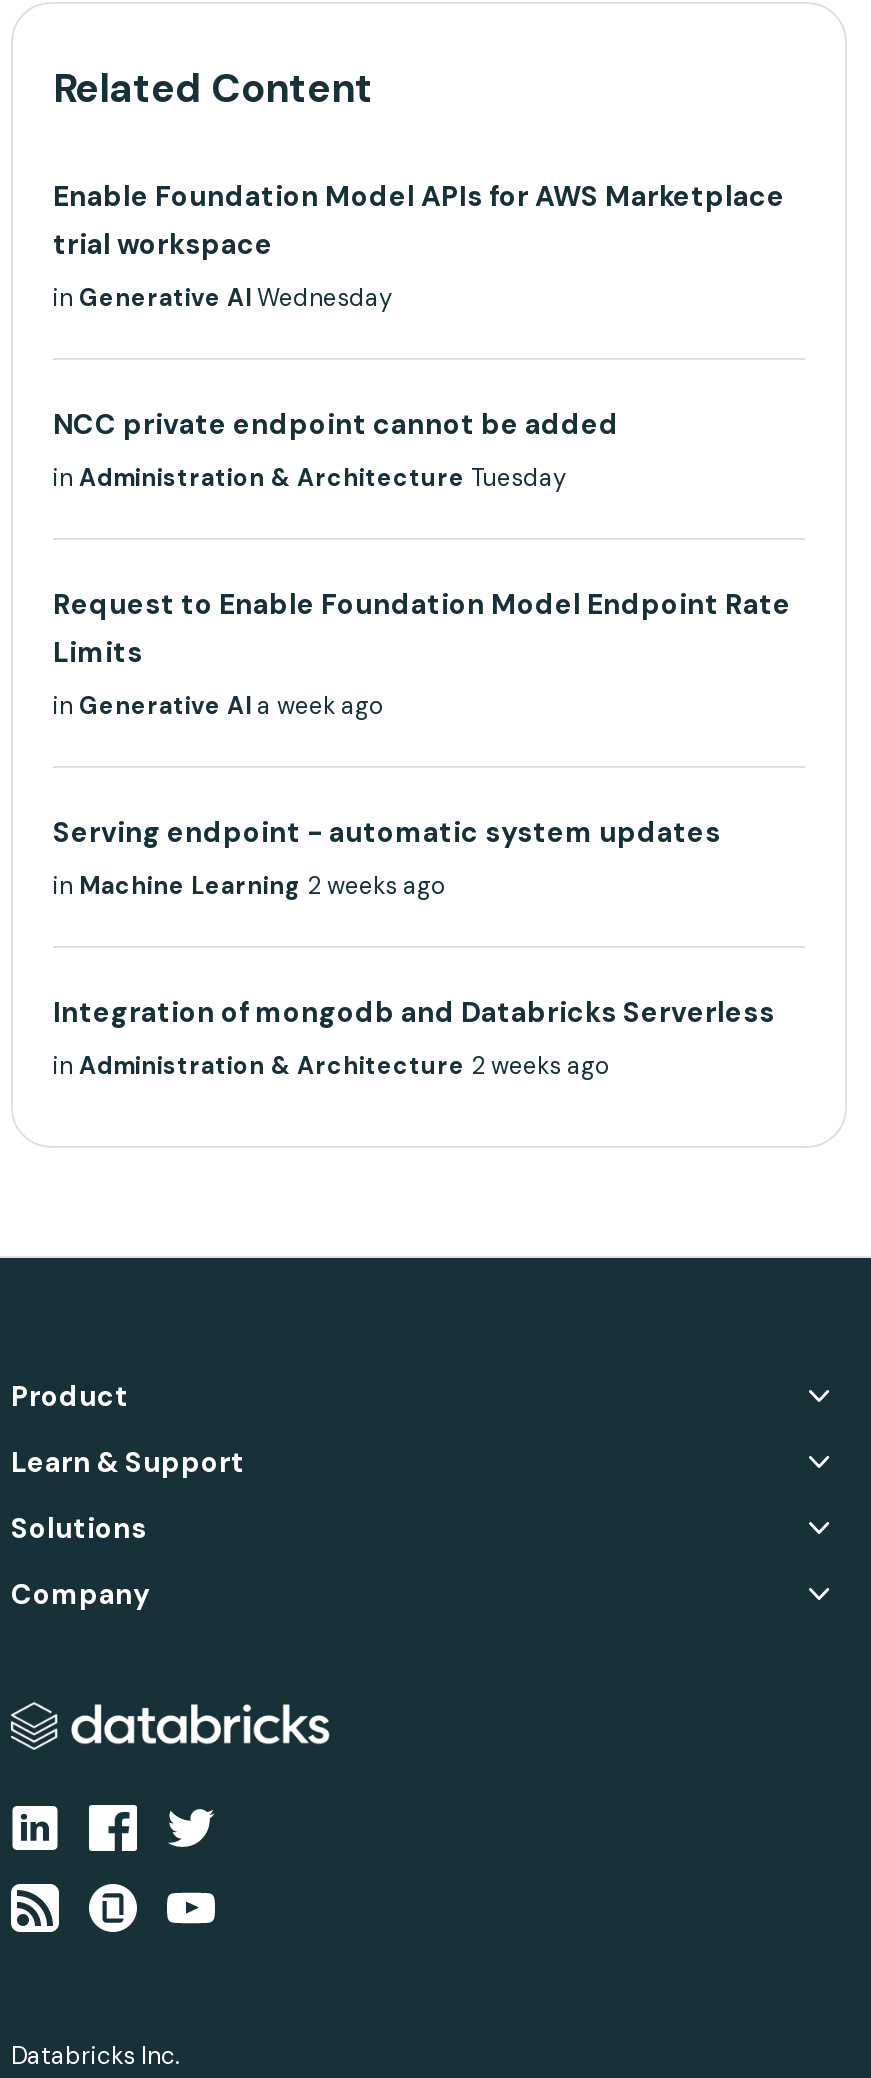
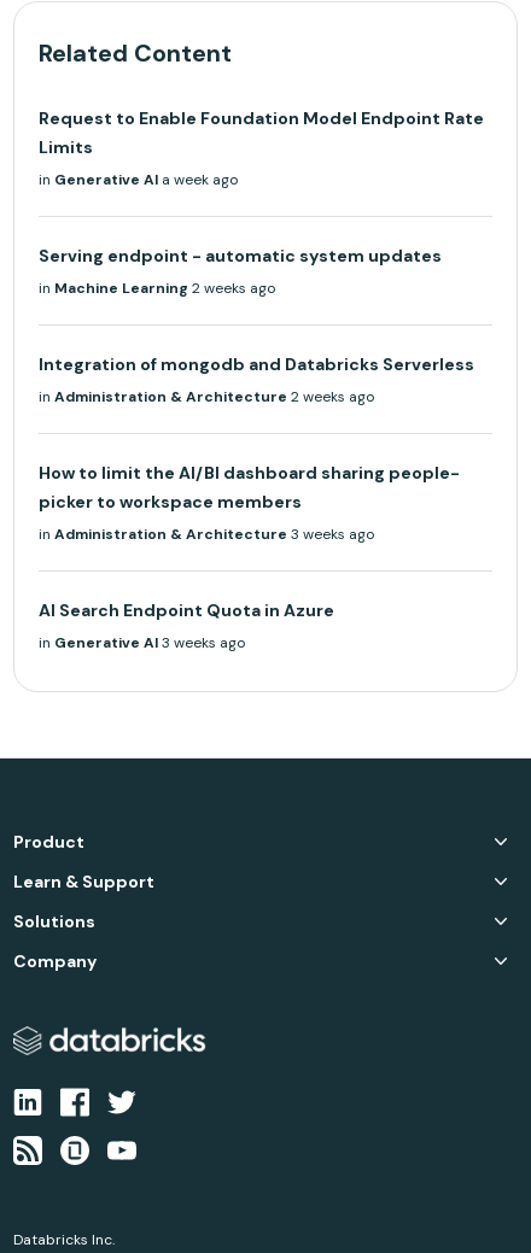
[53,178,785,314] Enable Foundation Model APIs for AWS Marketplace | trial workspace | in Generative AI Wednesday -> none
[53,406,619,494] NCC private endpoint cannot be added | in Administration & Architecture Tuesday -> none
moved [53,586,791,1082] -> [39,107,484,406]: Request to Enable Foundation Model Endpoint Rate | Limits | in Generative AI a week ago | Serving endpoint - automatic system updates | in Machine Learning 2 weeks ago | Integration of mongodb and Databricks Serverless | in Administration & Architecture 2 weeks ago
none -> [39,462,460,544] How to limit the AI/BI dashboard sharing people- | picker to workspace members | in Administration & Architecture 3 weeks ago
none -> [39,599,334,652] AI Search Endpoint Quota in Azure | in Generative AI 3 weeks ago

